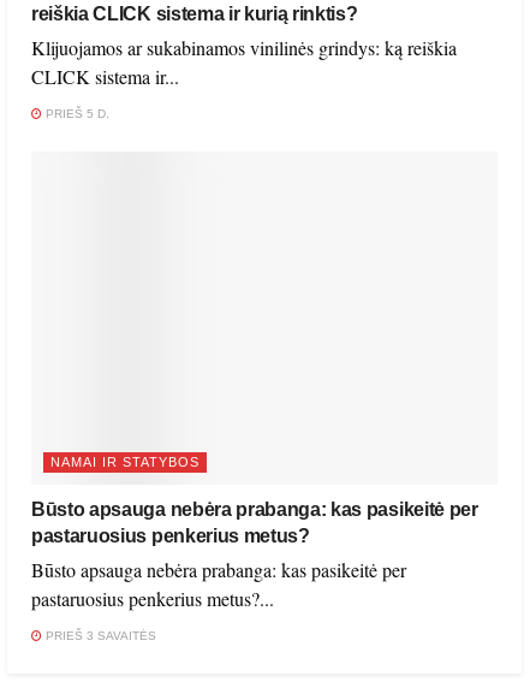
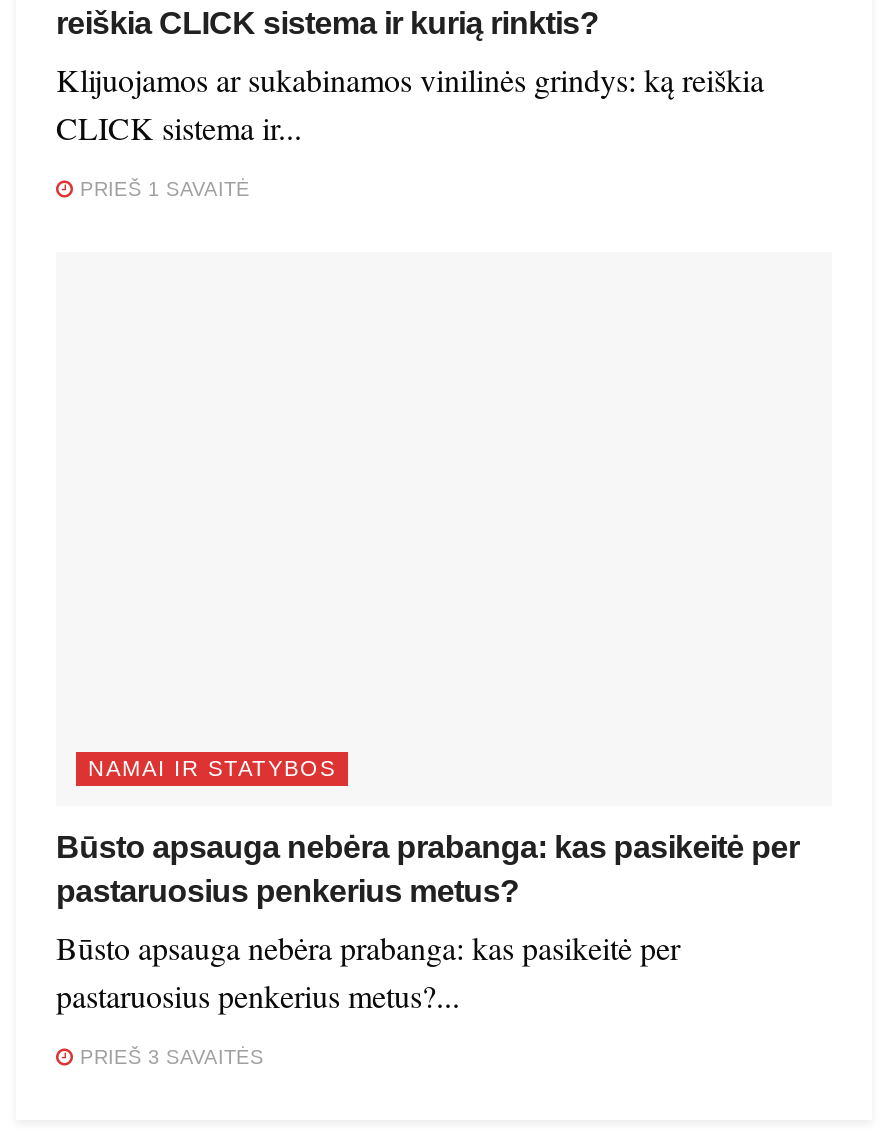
[42,107,109,120] PRIEŠ 5 D. -> [74,177,250,199] PRIEŠ 1 SAVAITĖ

